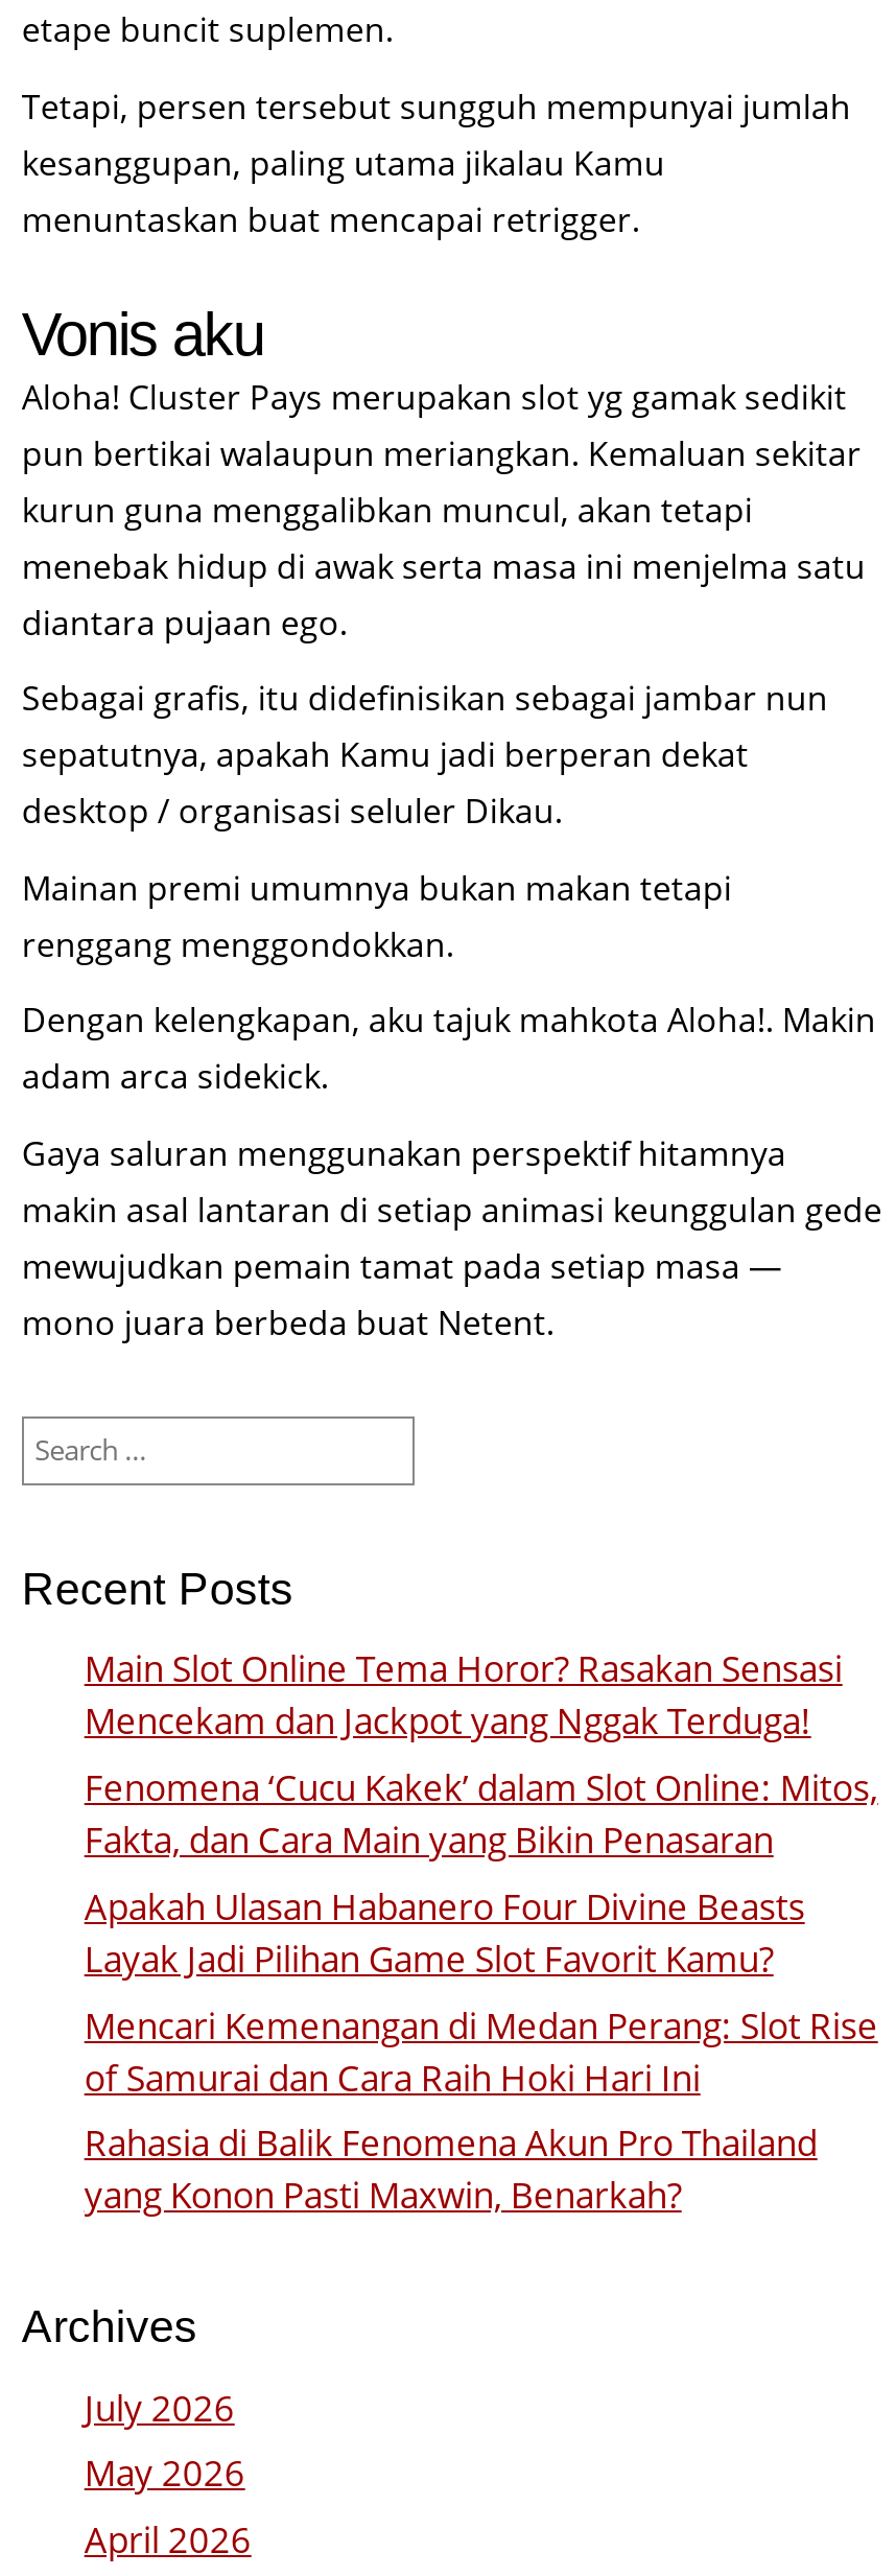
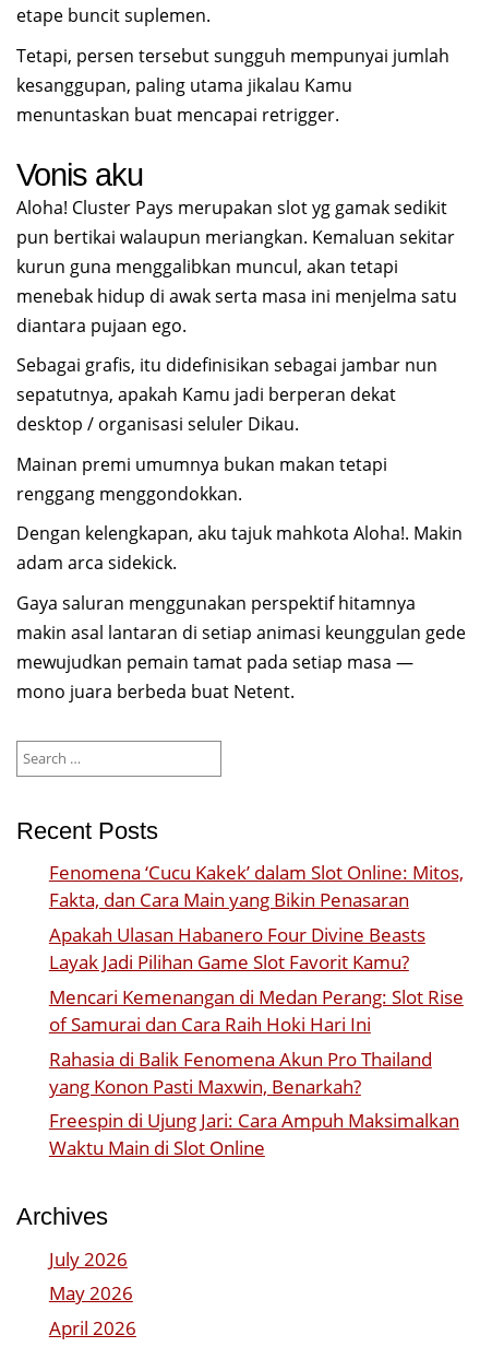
[84,1645,842,1746] Main Slot Online Tema Horor? Rasakan Sensasi | Mencekam dan Jackpot yang Nggak Terduga! -> none
moved [84,1764,878,2220] -> [49,860,463,1099]: Fenomena ‘Cucu Kakek’ dalam Slot Online: Mitos, | Fakta, dan Cara Main yang Bikin Penasaran | Apakah Ulasan Habanero Four Divine Beasts | Layak Jadi Pilihan Game Slot Favorit Kamu? | Mencari Kemenangan di Medan Perang: Slot Rise | of Samurai dan Cara Raih Hoki Hari Ini | Rahasia di Balik Fenomena Akun Pro Thailand | yang Konon Pasti Maxwin, Benarkah?
none -> [49,1108,459,1161] Freespin di Ujung Jari: Cara Ampuh Maksimalkan | Waktu Main di Slot Online

